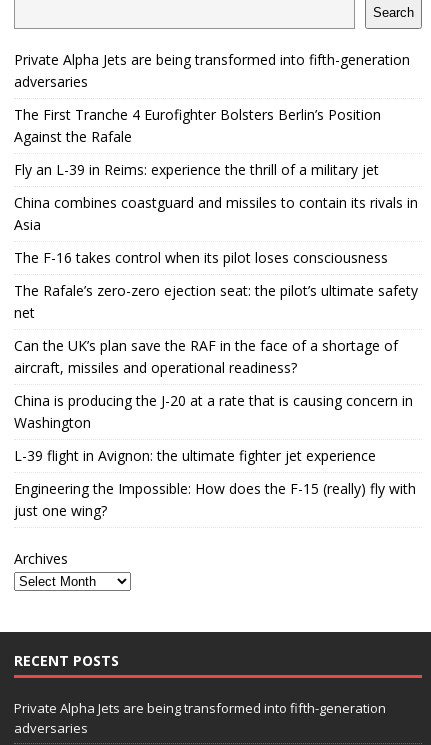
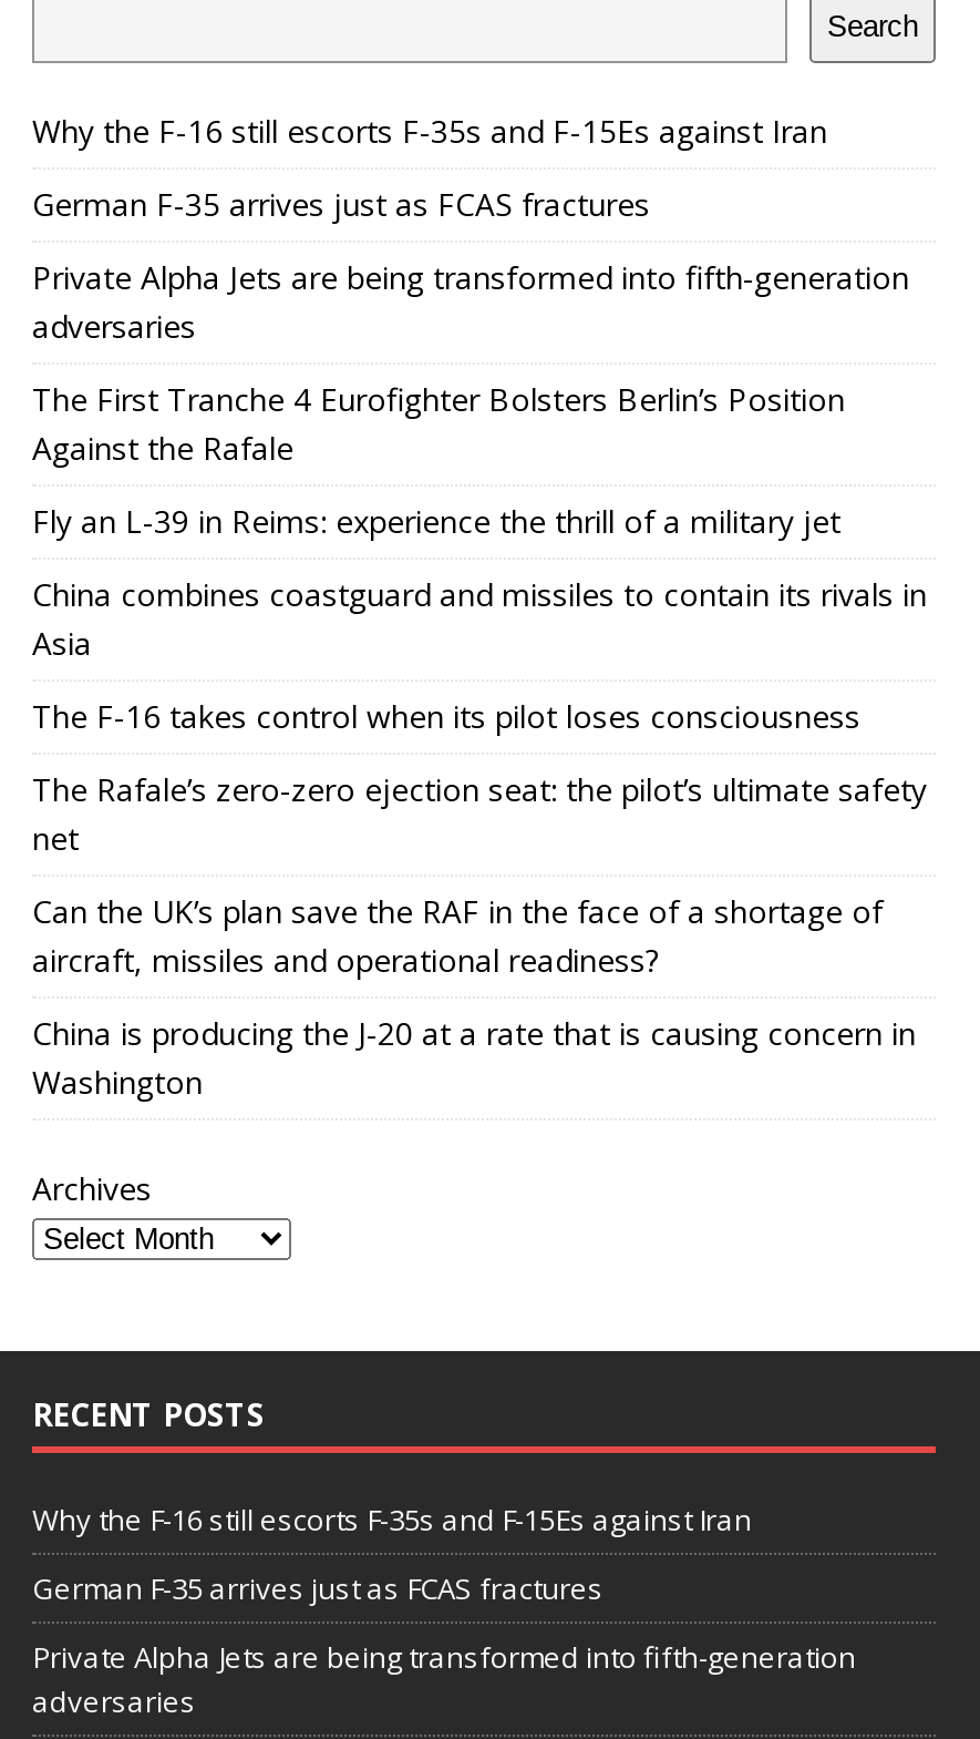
none -> [32,110,827,225] Why the F-16 still escorts F-35s and F-15Es against Iran | German F-35 arrives just as FCAS fractures
moved [14,50,418,432] -> [32,256,927,1103]: Private Alpha Jets are being transformed into fifth-generation | adversaries | The First Tranche 4 Eurofighter Bolsters Berlin’s Position | ... | China is producing the J-20 at a rate that is causing concern in | Washington
[14,446,416,520] L-39 flight in Avignon: the ultimate fighter jet experience | Engineering the Impossible: How does the F-15 (really) fly with | just one wing? -> none
moved [14,549,119,670] -> [32,1167,265,1435]: Archives | RECENT POSTS
none -> [32,1500,752,1608] Why the F-16 still escorts F-35s and F-15Es against Iran | German F-35 arrives just as FCAS fractures

